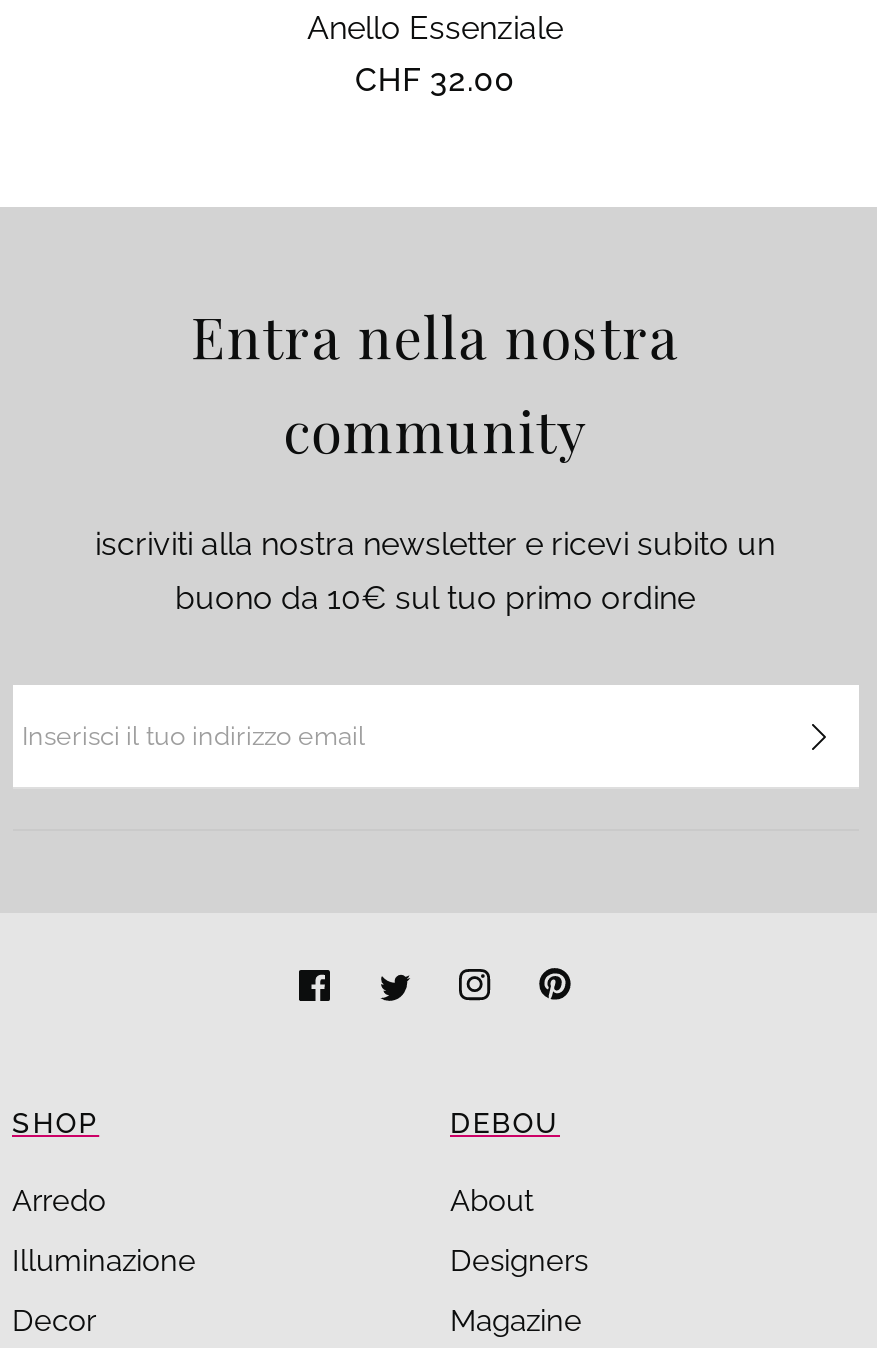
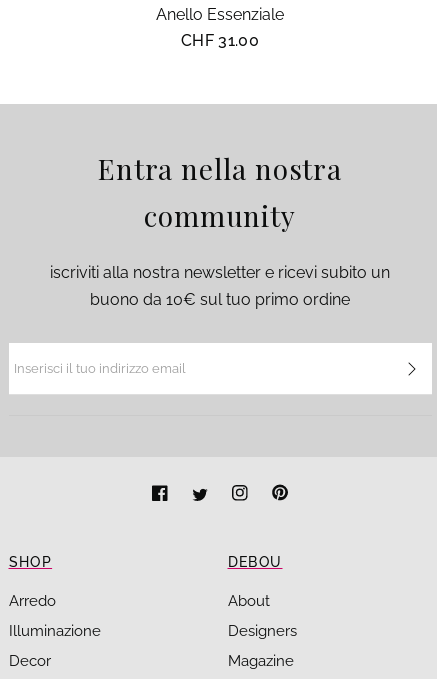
[355,61,515,99] CHF 32.00 -> [181,31,259,50] CHF 31.00

